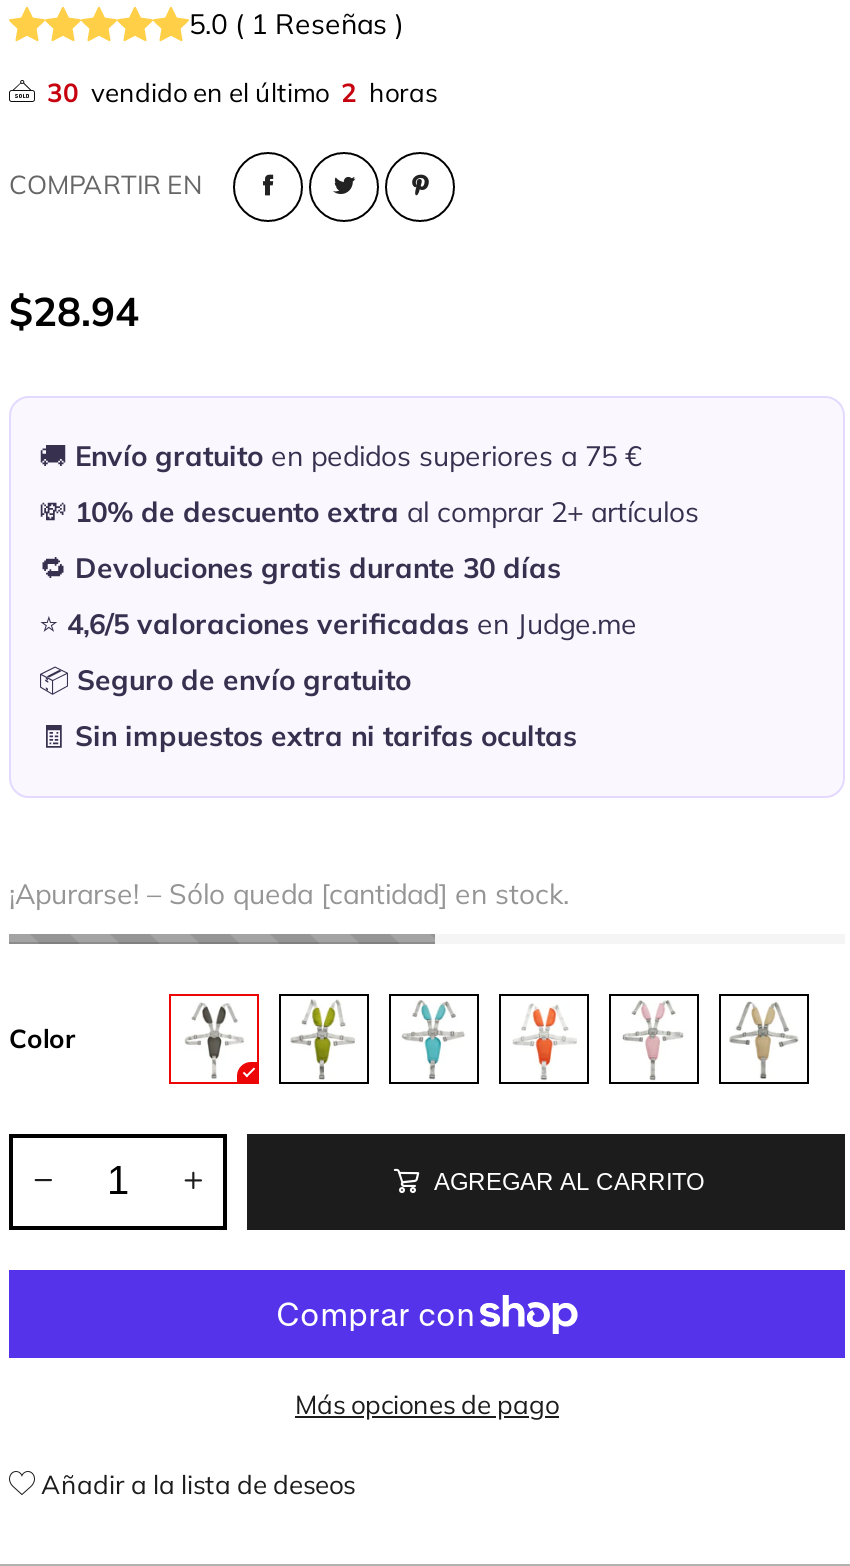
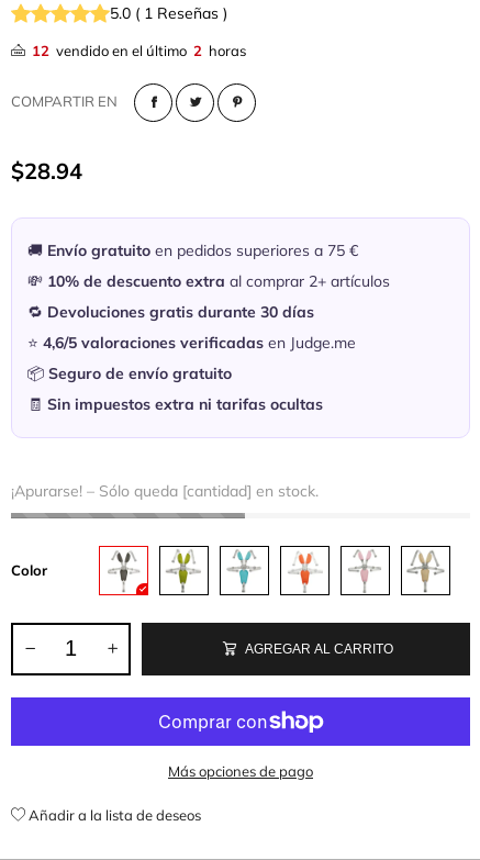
[47,76,437,108] 30 vendido en el último 2 horas -> [32,42,246,59] 12 vendido en el último 2 horas

